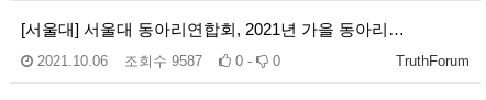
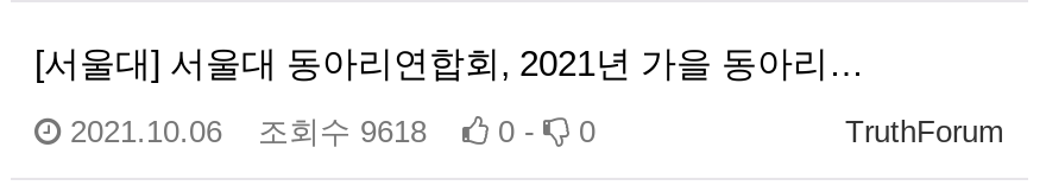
[124,53,202,69] 조회수 9587 -> [258,114,427,149] 조회수 9618

